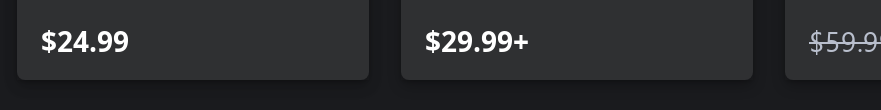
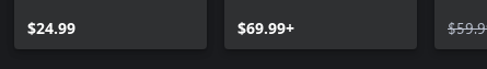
[425,22,529,60] $29.99+ -> [237,17,294,38] $69.99+

